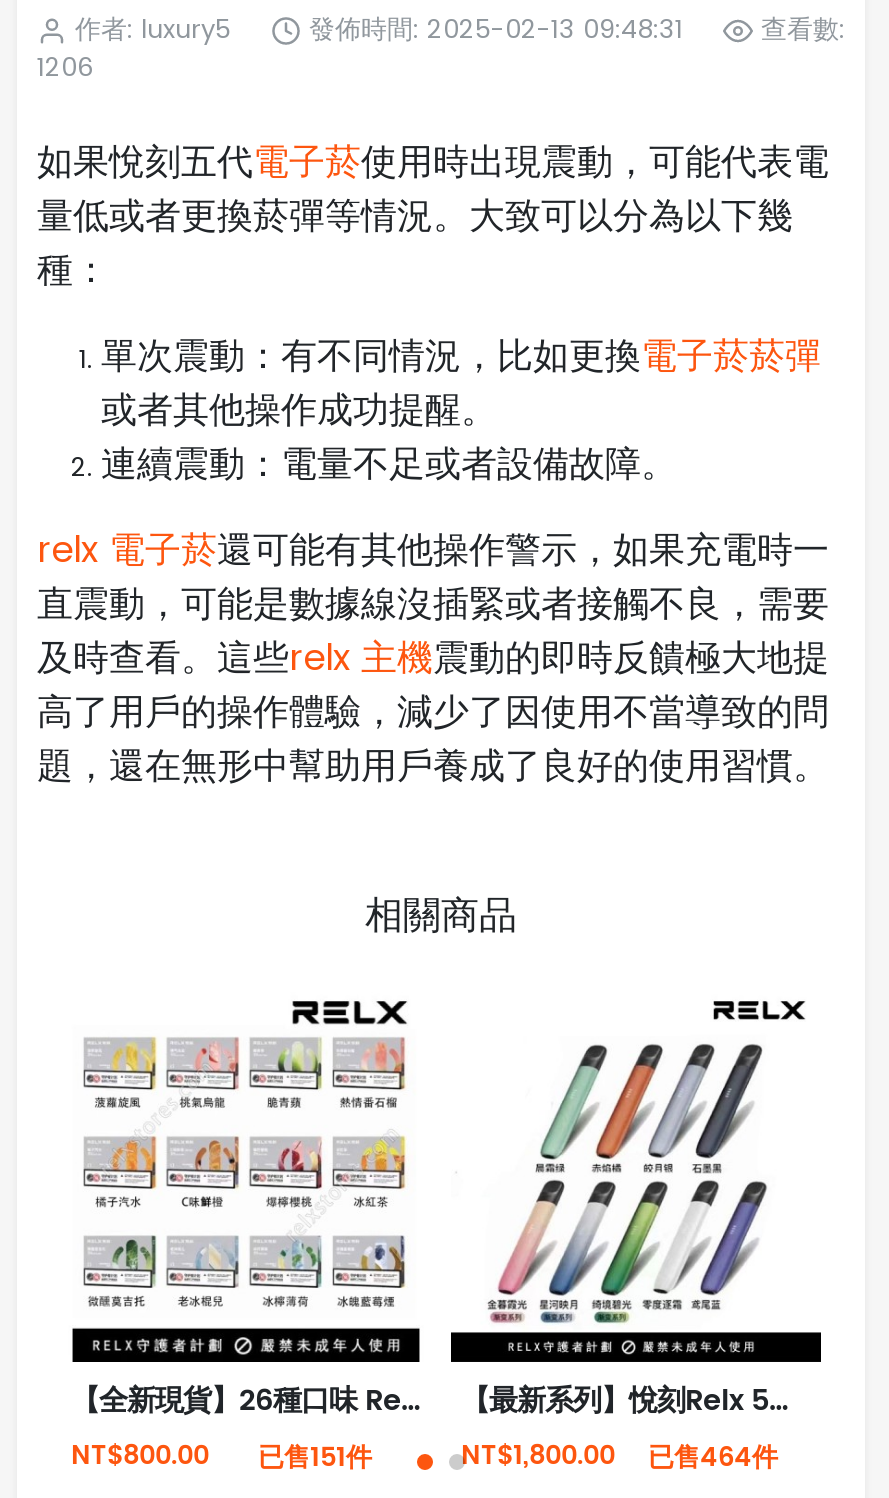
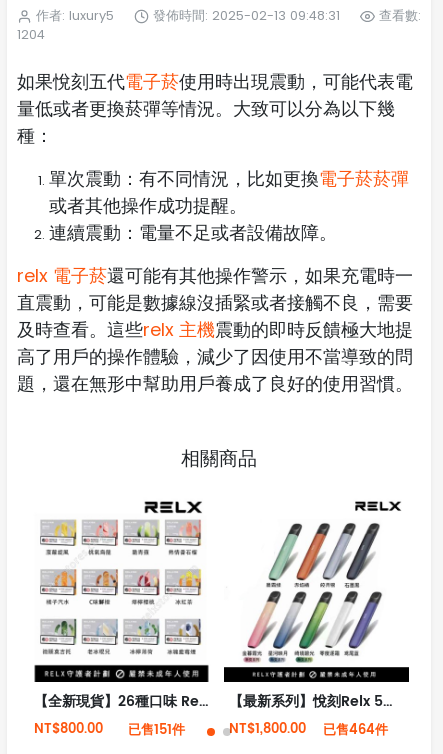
[37,50,93,84] 1206 -> [17,26,45,43] 1204

